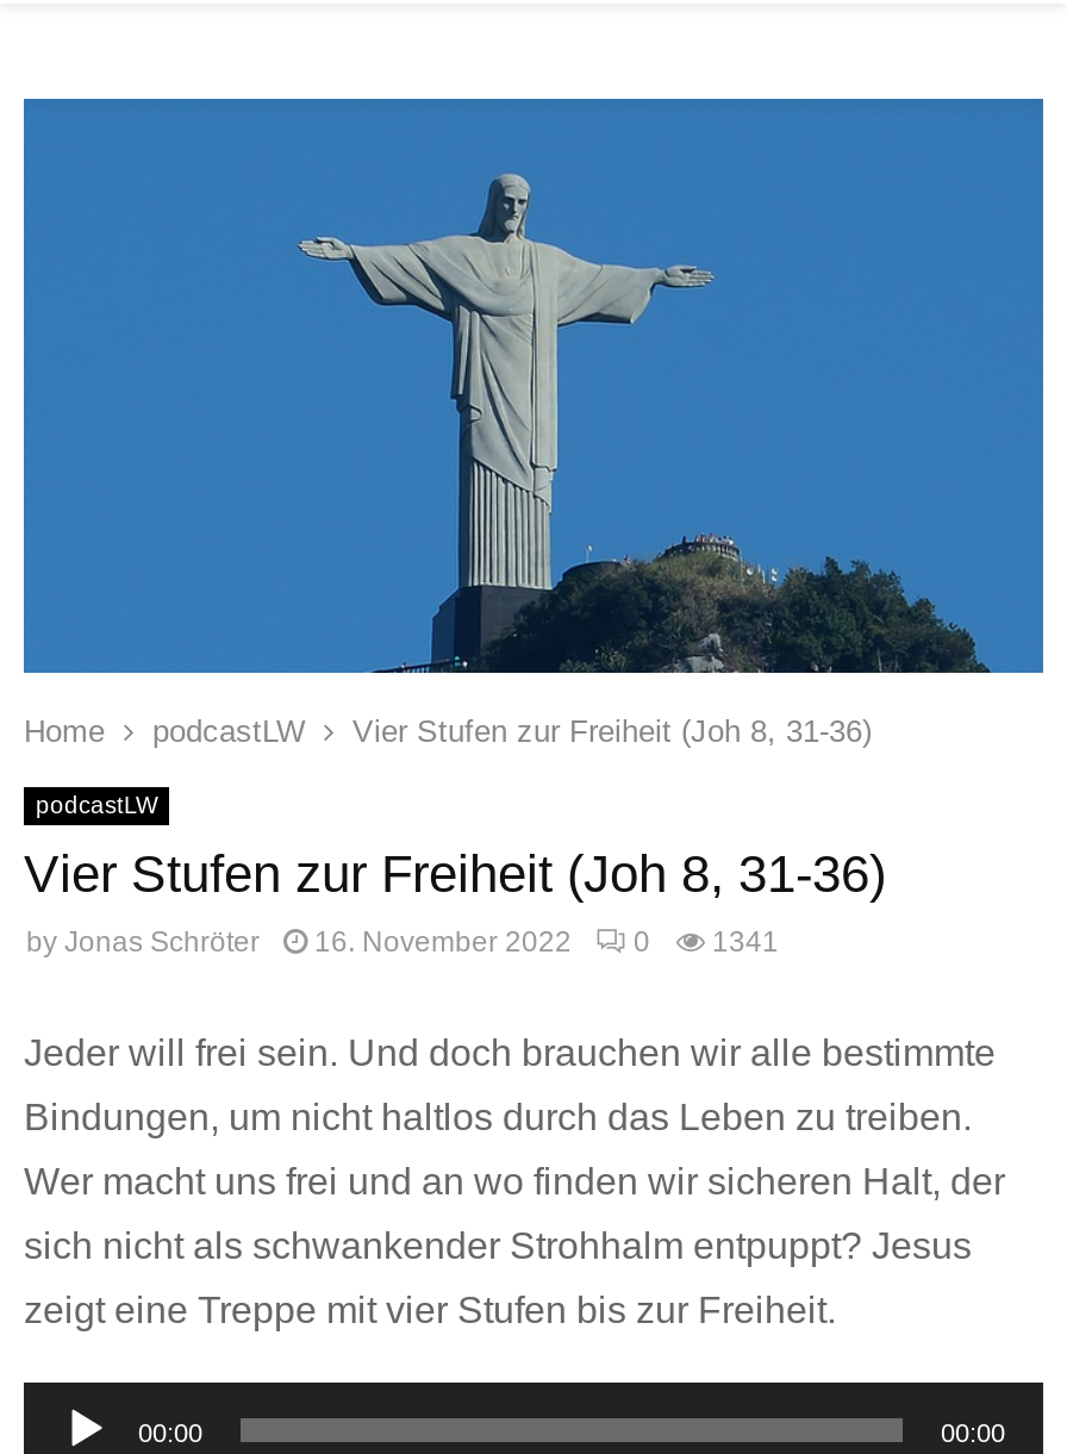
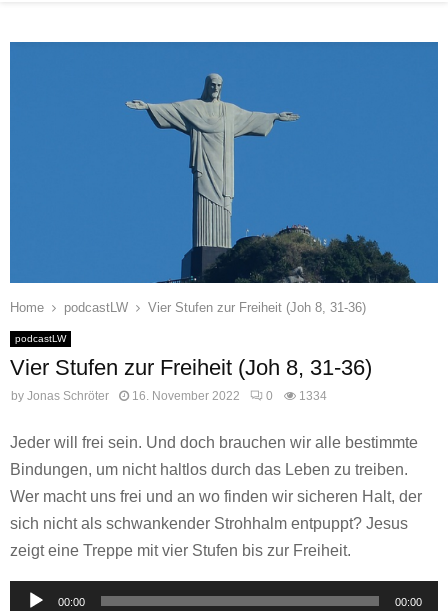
[26,925,779,958] by Jonas Schröter 16. November 2022 0 1341 -> [11,389,327,403] by Jonas Schröter 16. November 2022 0 1334

